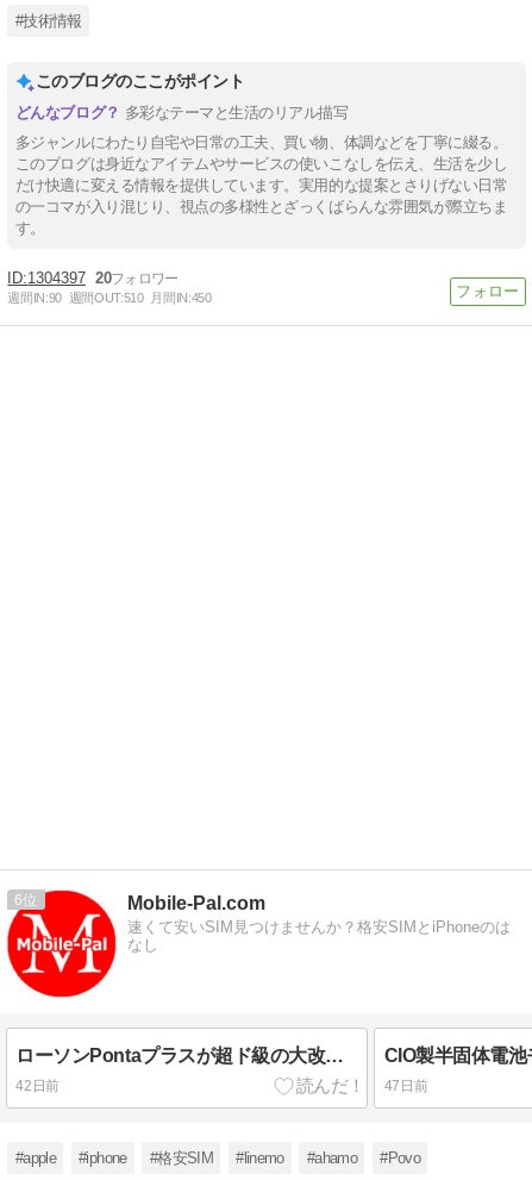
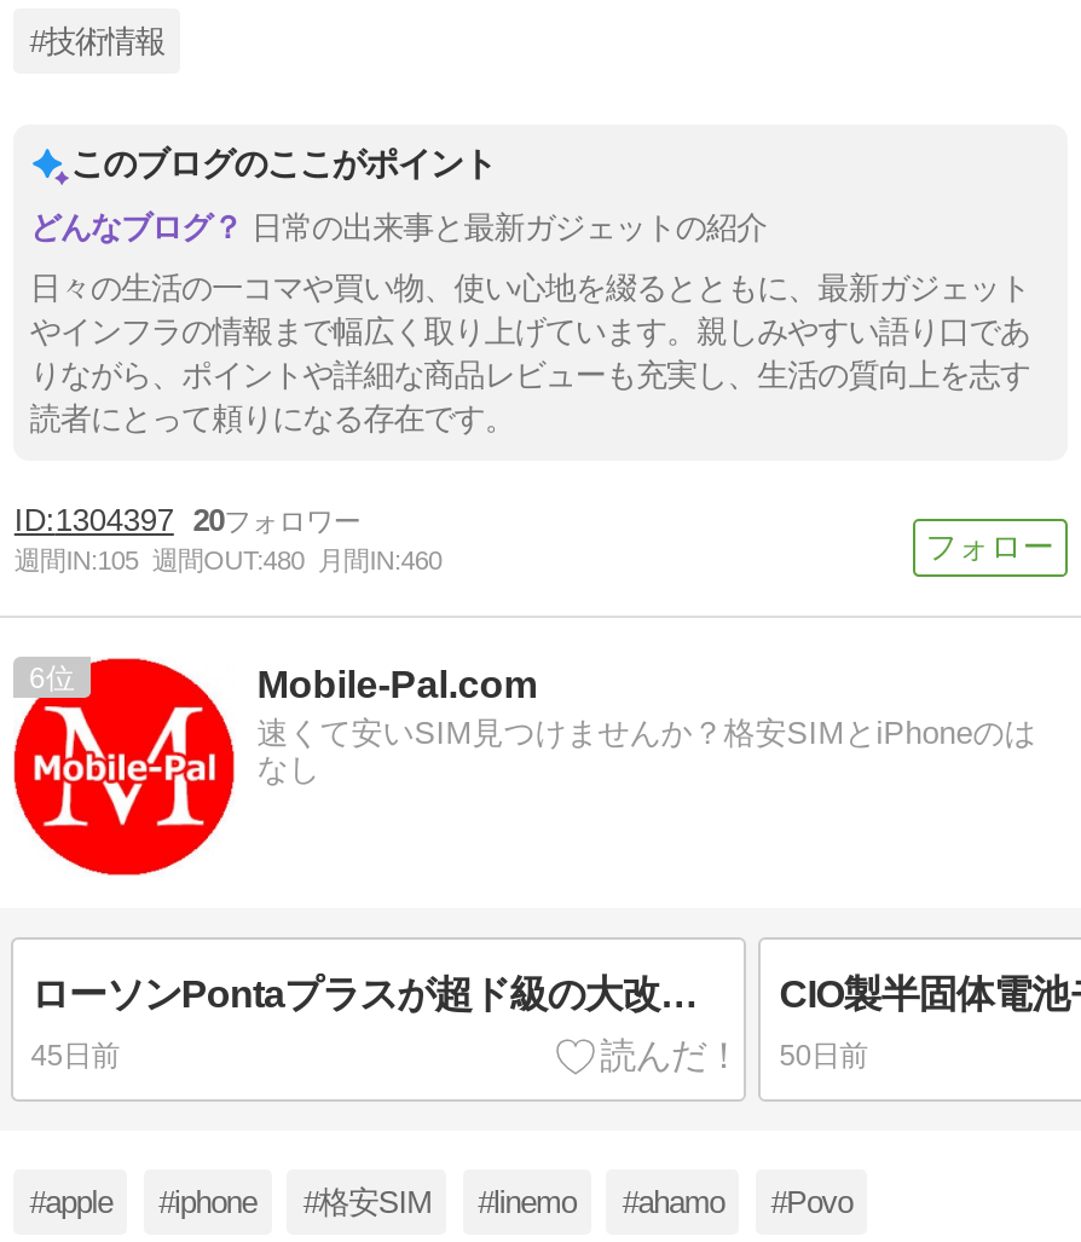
[124,104,348,122] 多彩なテーマと生活のリアル描写 -> [252,210,767,246] 日常の出来事と最新ガジェットの紹介
[15,133,507,237] 多ジャンルにわたり自宅や日常の工夫、買い物、体調などを丁寧に綴る。 | このブログは身近なアイテムやサービスの使いこなしを伝え、生活を少し | だけ快適に変える情報を提供しています。実用的な提案とさりげない日常 | の一コマが入り混じり、視点の多様性とざっくばらんな雰囲気が際立ちま | す。 -> [30,269,1030,436] 日々の生活の一コマや買い物、使い心地を綴るとともに、最新ガジェット | やインフラの情報まで幅広く取り上げています。親しみやすい語り口であ | りながら、ポイントや詳細な商品レビューも充実し、生活の質向上を志す | 読者にとって頼りになる存在です。
[8,291,211,305] 週間IN:90 週間OUT:510 月間IN:450 -> [14,546,442,575] 週間IN:105 週間OUT:480 月間IN:460
[16,1077,59,1094] 42日前 -> [31,1038,119,1072] 45日前
[384,1077,428,1094] 47日前 -> [779,1038,868,1072] 50日前

